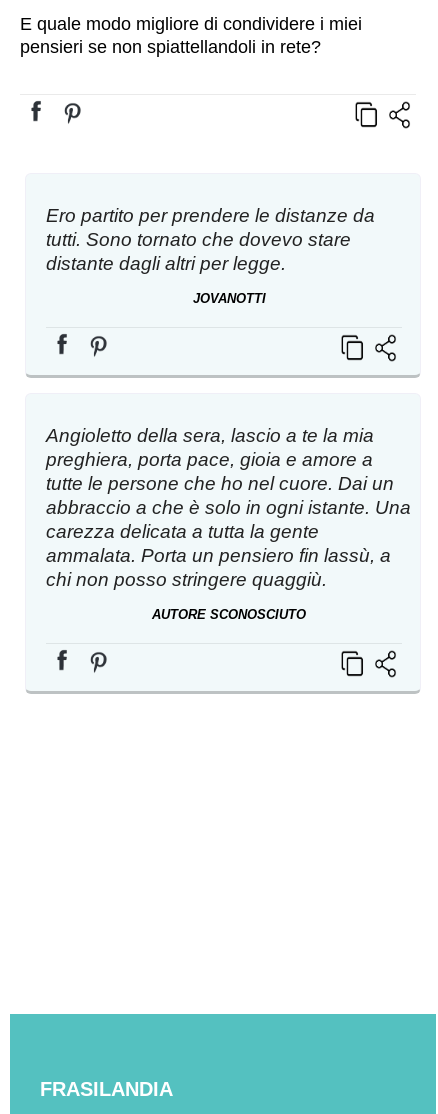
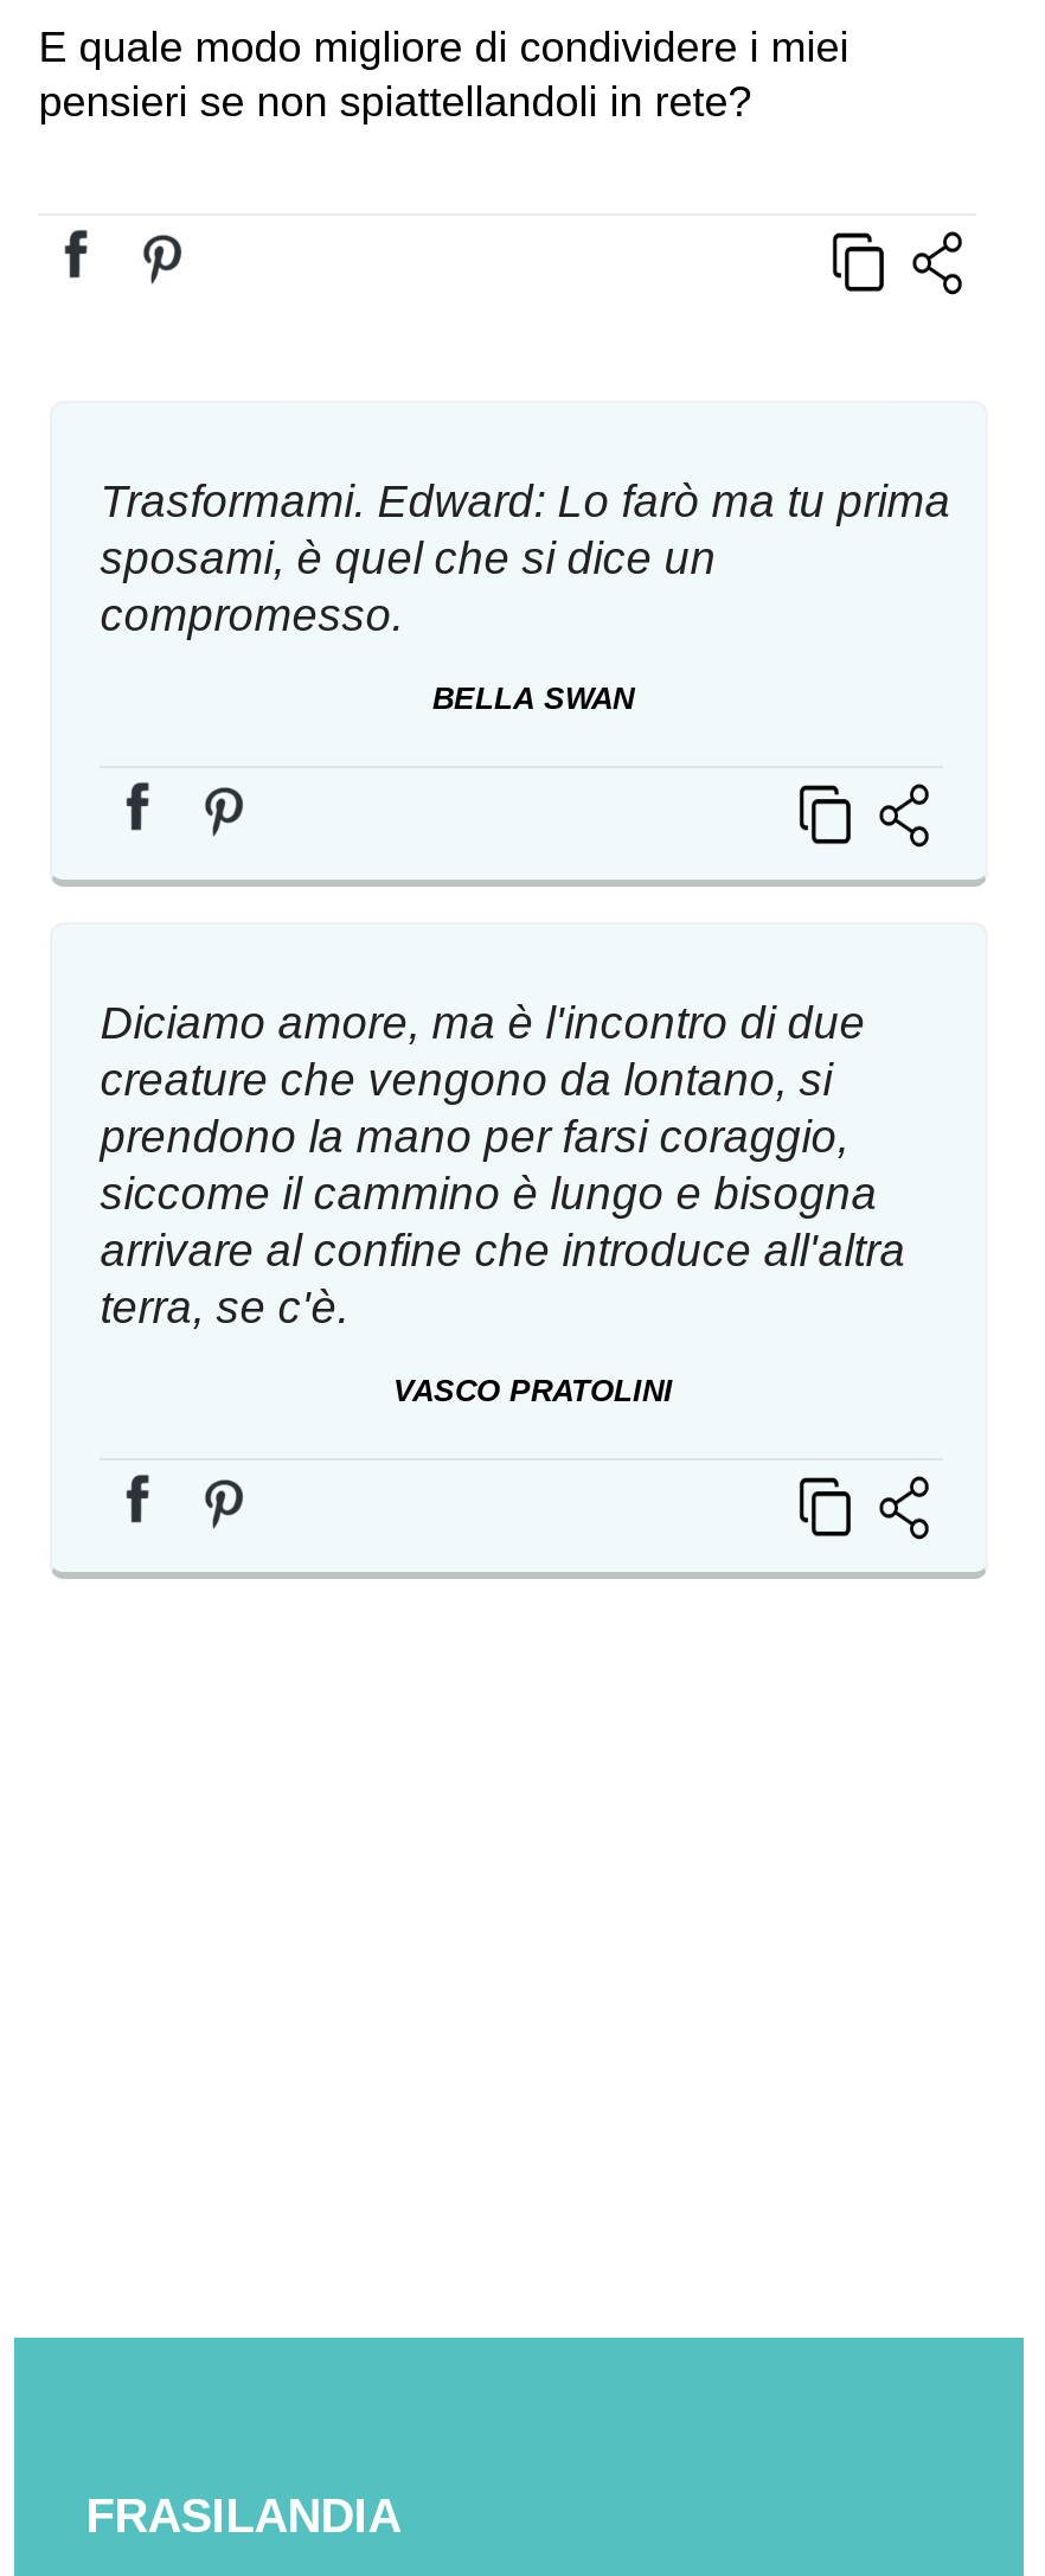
[46,205,375,274] Ero partito per prendere le distanze da | tutti. Sono tornato che dovevo stare | distante dagli altri per legge. -> [100,478,951,641] Trasformami. Edward: Lo farò ma tu prima | sposami, è quel che si dice un | compromesso.
[192,291,265,306] JOVANOTTI -> [432,681,634,717] BELLA SWAN
[46,425,411,590] Angioletto della sera, lascio a te la mia | preghiera, porta pace, gioia e amore a | tutte le persone che ho nel cuore. Dai un | abbraccio a che è solo in ogni istante. Una | carezza delicata a tutta la gente | ammalata. Porta un pensiero fin lassù, a | chi non posso stringere quaggiù. -> [100,999,906,1333] Diciamo amore, ma è l'incontro di due | creature che vengono da lontano, si | prendono la mano per farsi coraggio, | siccome il cammino è lungo e bisogna | arrivare al confine che introduce all'altra | terra, se c'è.
[152,607,306,622] AUTORE SCONOSCIUTO -> [393,1374,673,1409] VASCO PRATOLINI

